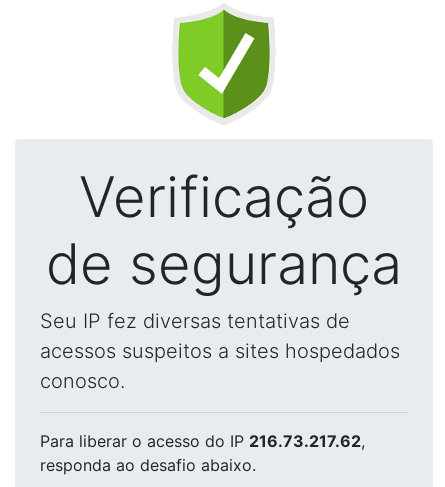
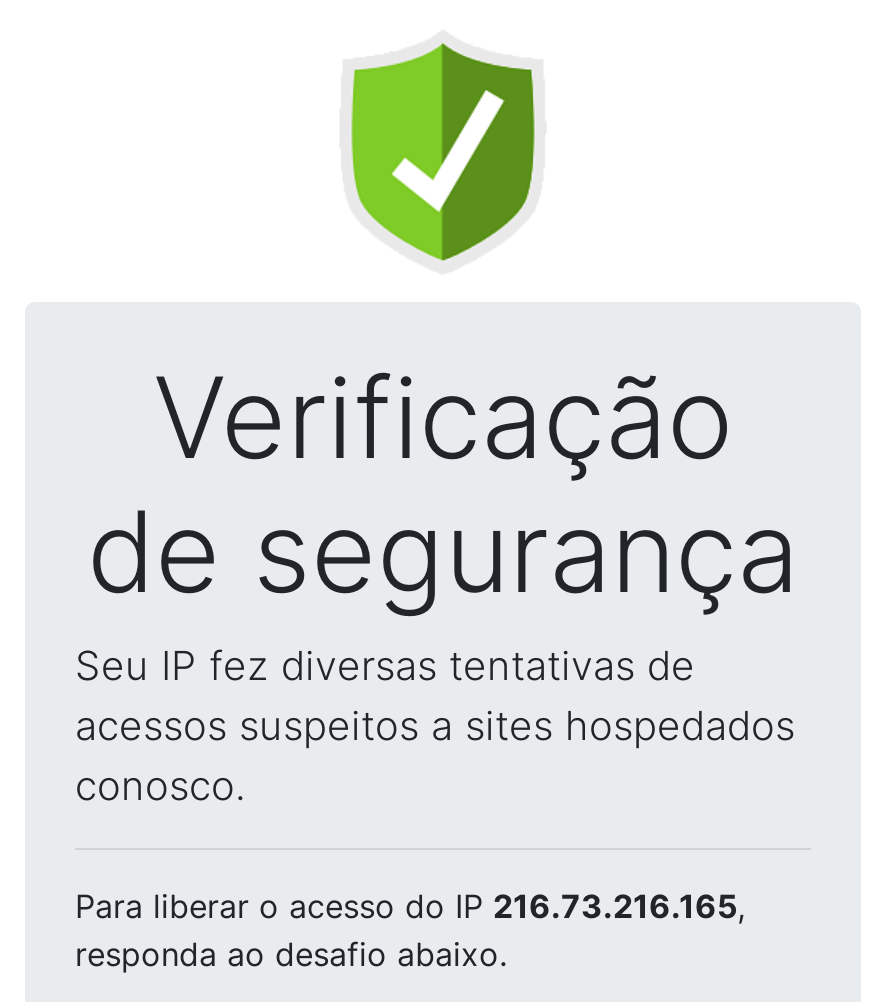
[40,431,365,451] Para liberar o acesso do IP 216.73.217.62, -> [75,886,745,926] Para liberar o acesso do IP 216.73.216.165,

